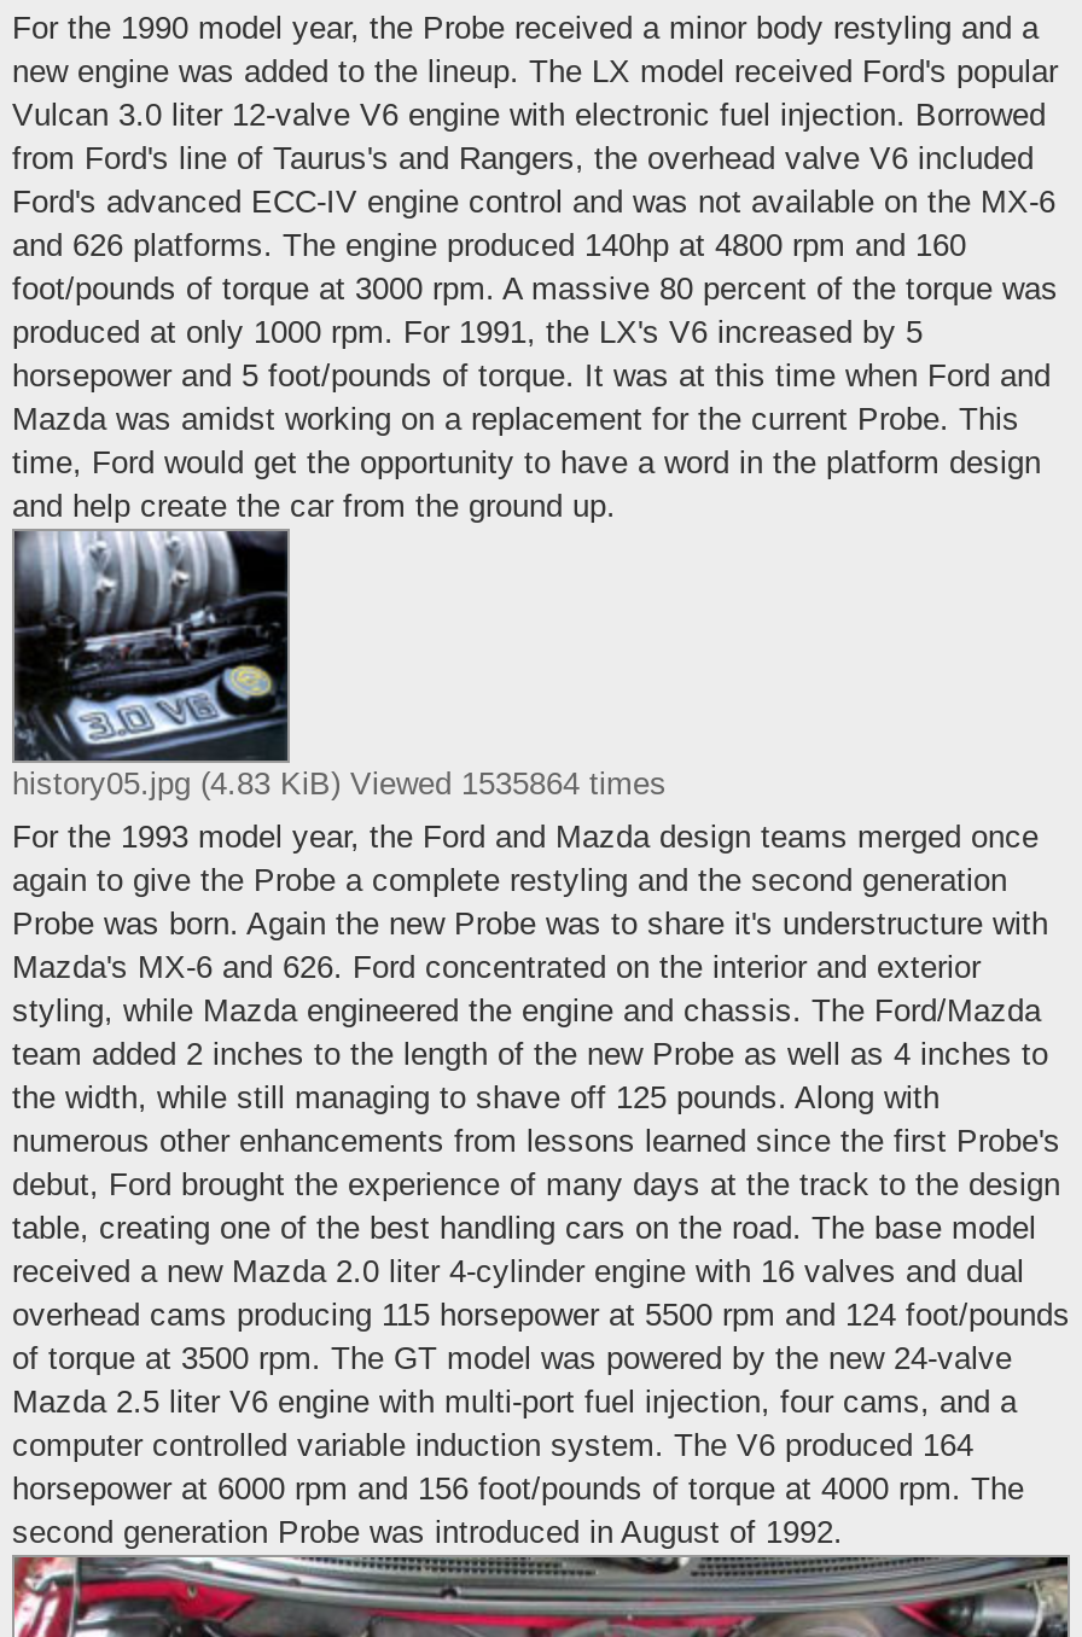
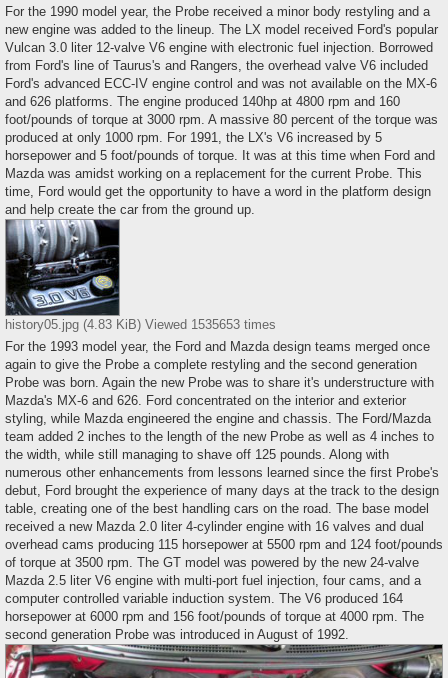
[12,765,667,801] history05.jpg (4.83 KiB) Viewed 1535864 times -> [5,317,276,332] history05.jpg (4.83 KiB) Viewed 1535653 times

